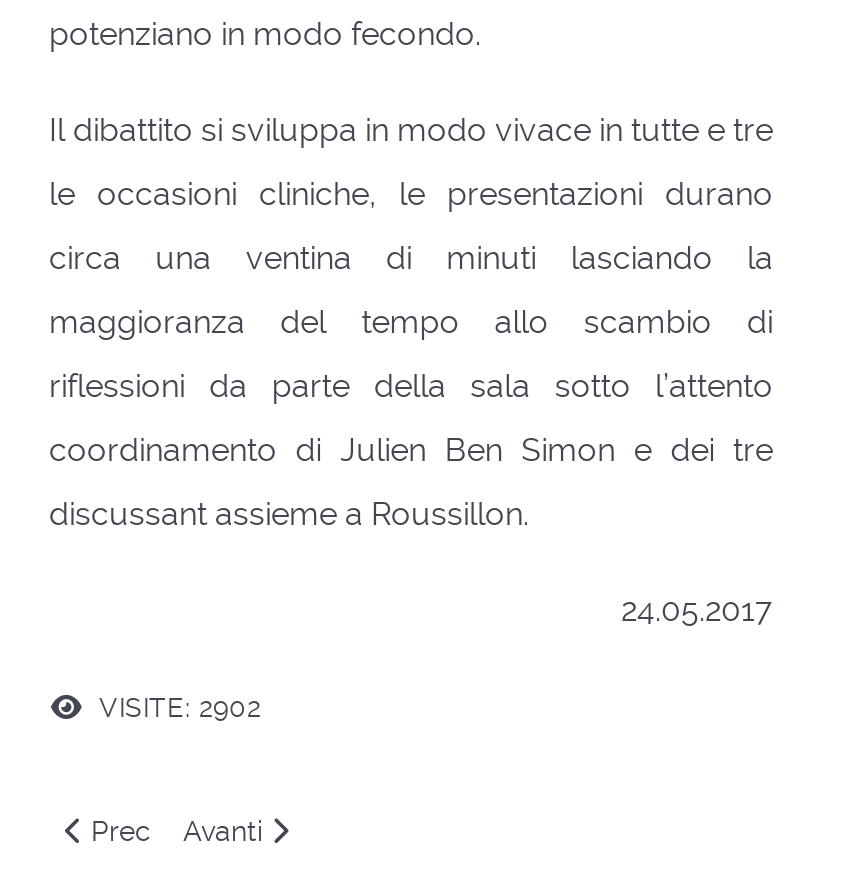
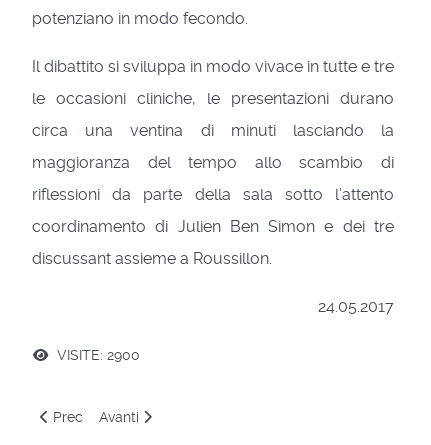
[91,691,261,723] VISITE: 2902 -> [53,347,140,363] VISITE: 2900

